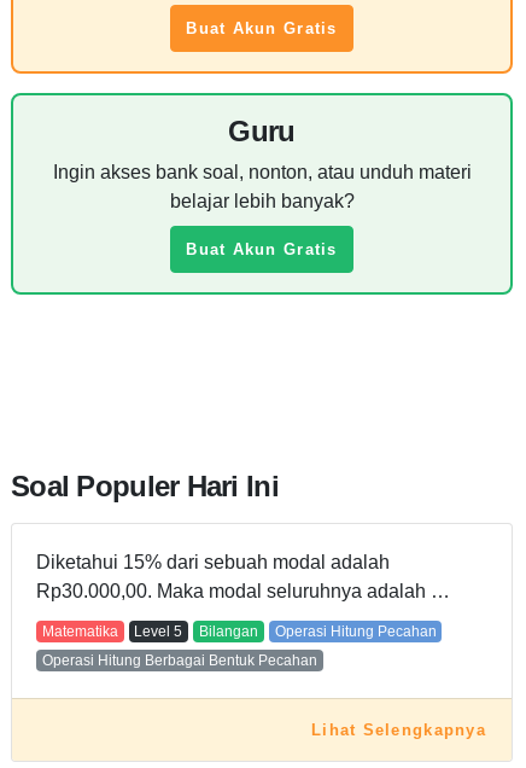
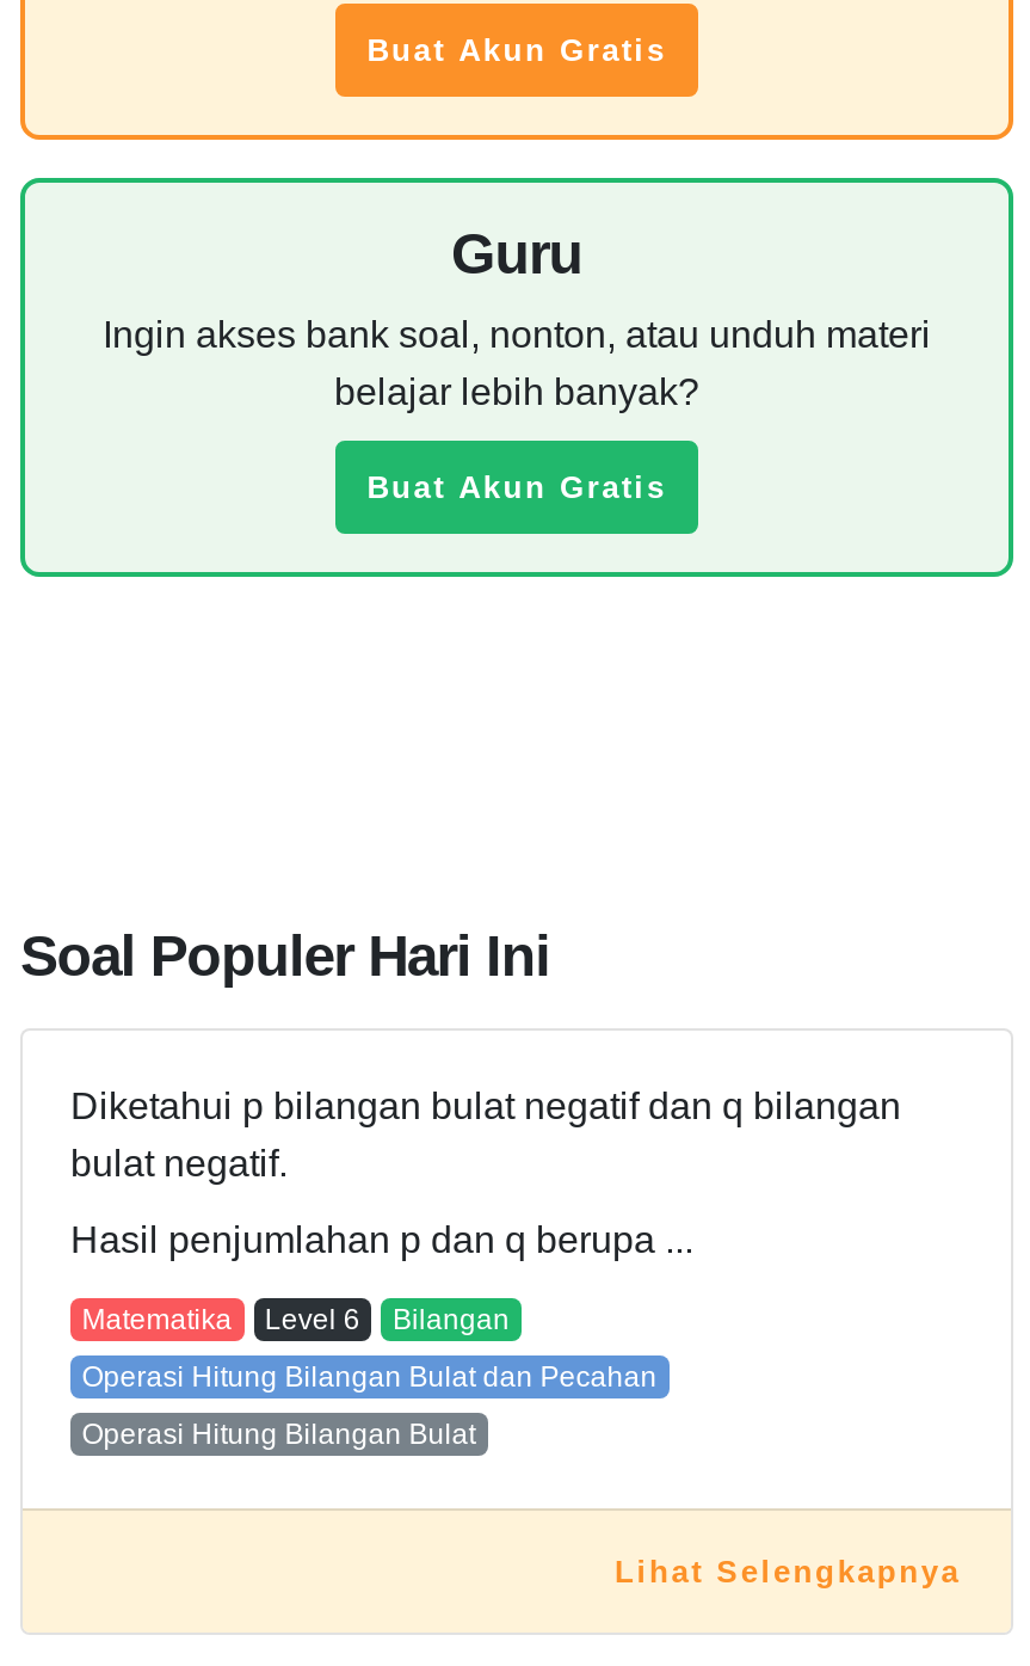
[36,552,450,602] Diketahui 15% dari sebuah modal adalah | Rp30.000,00. Maka modal seluruhnya adalah … -> [70,1087,901,1261] Diketahui p bilangan bulat negatif dan q bilangan | bulat negatif. | Hasil penjumlahan p dan q berupa ...
[134,624,183,641] Level 5 -> [265,1304,360,1338] Level 6
[275,624,436,641] Operasi Hitung Pecahan -> [82,1361,657,1395] Operasi Hitung Bilangan Bulat dan Pecahan
[42,653,317,670] Operasi Hitung Berbagai Bentuk Pecahan -> [82,1419,476,1452] Operasi Hitung Bilangan Bulat

